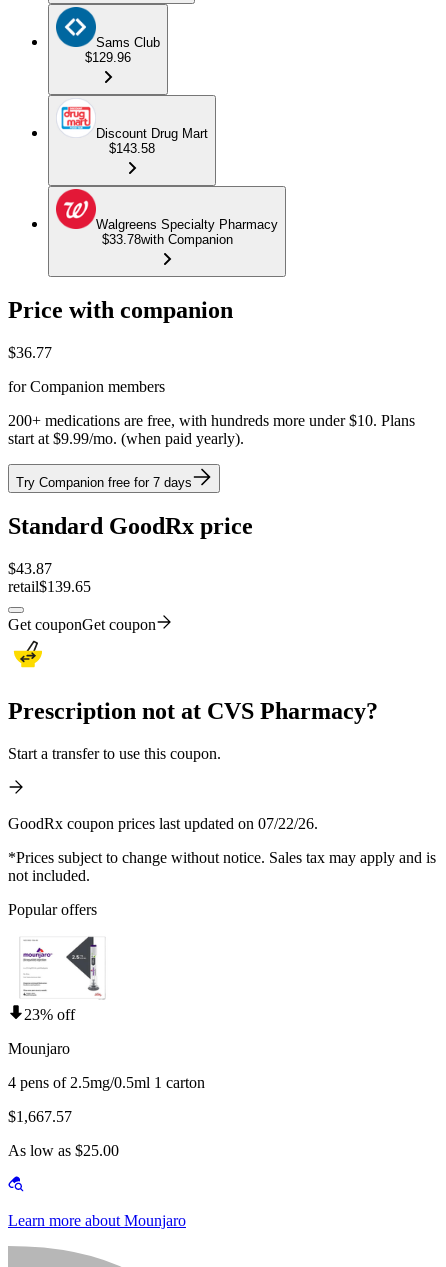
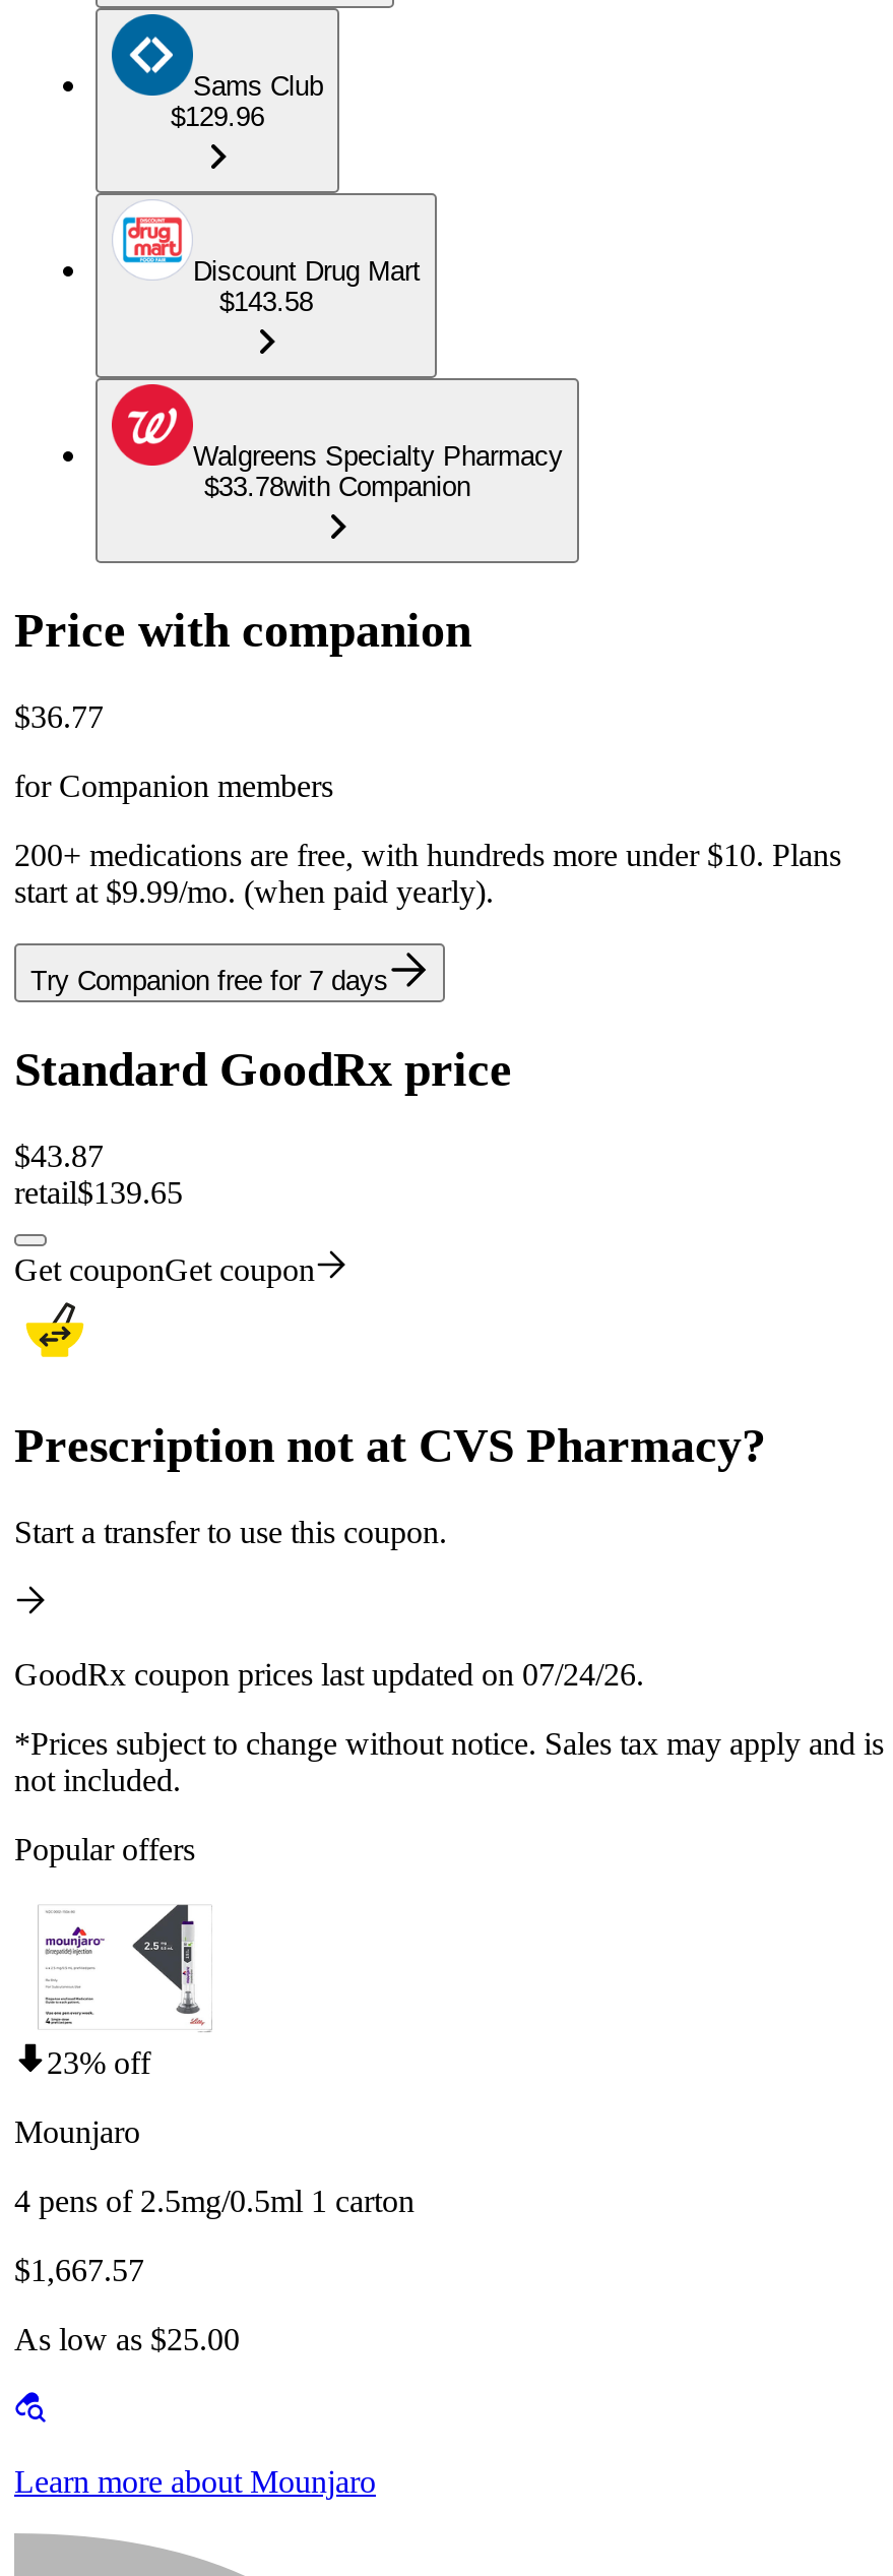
[8,815,318,832] GoodRx coupon prices last updated on 07/22/26. -> [14,1656,644,1691] GoodRx coupon prices last updated on 07/24/26.

